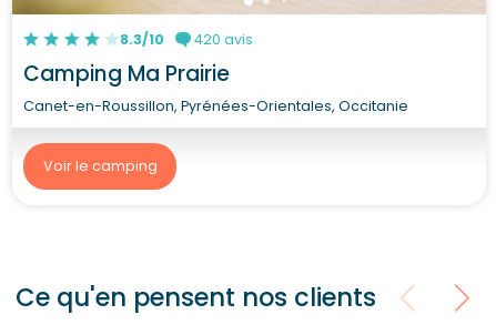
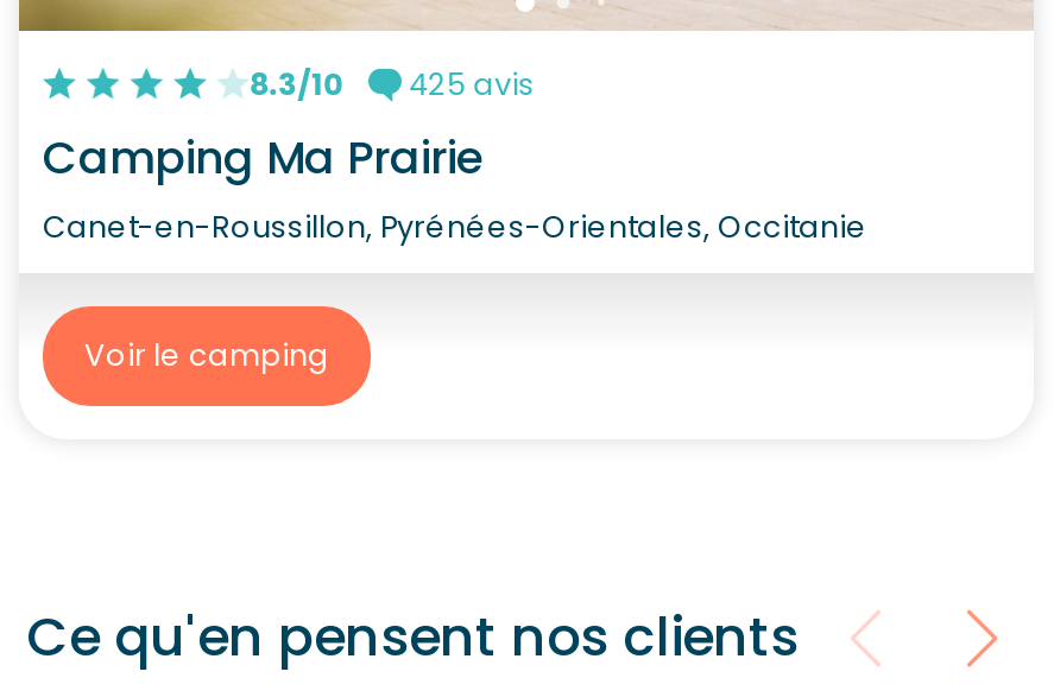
[120,29,253,48] 8.3/10 420 avis -> [250,63,535,103] 8.3/10 425 avis

